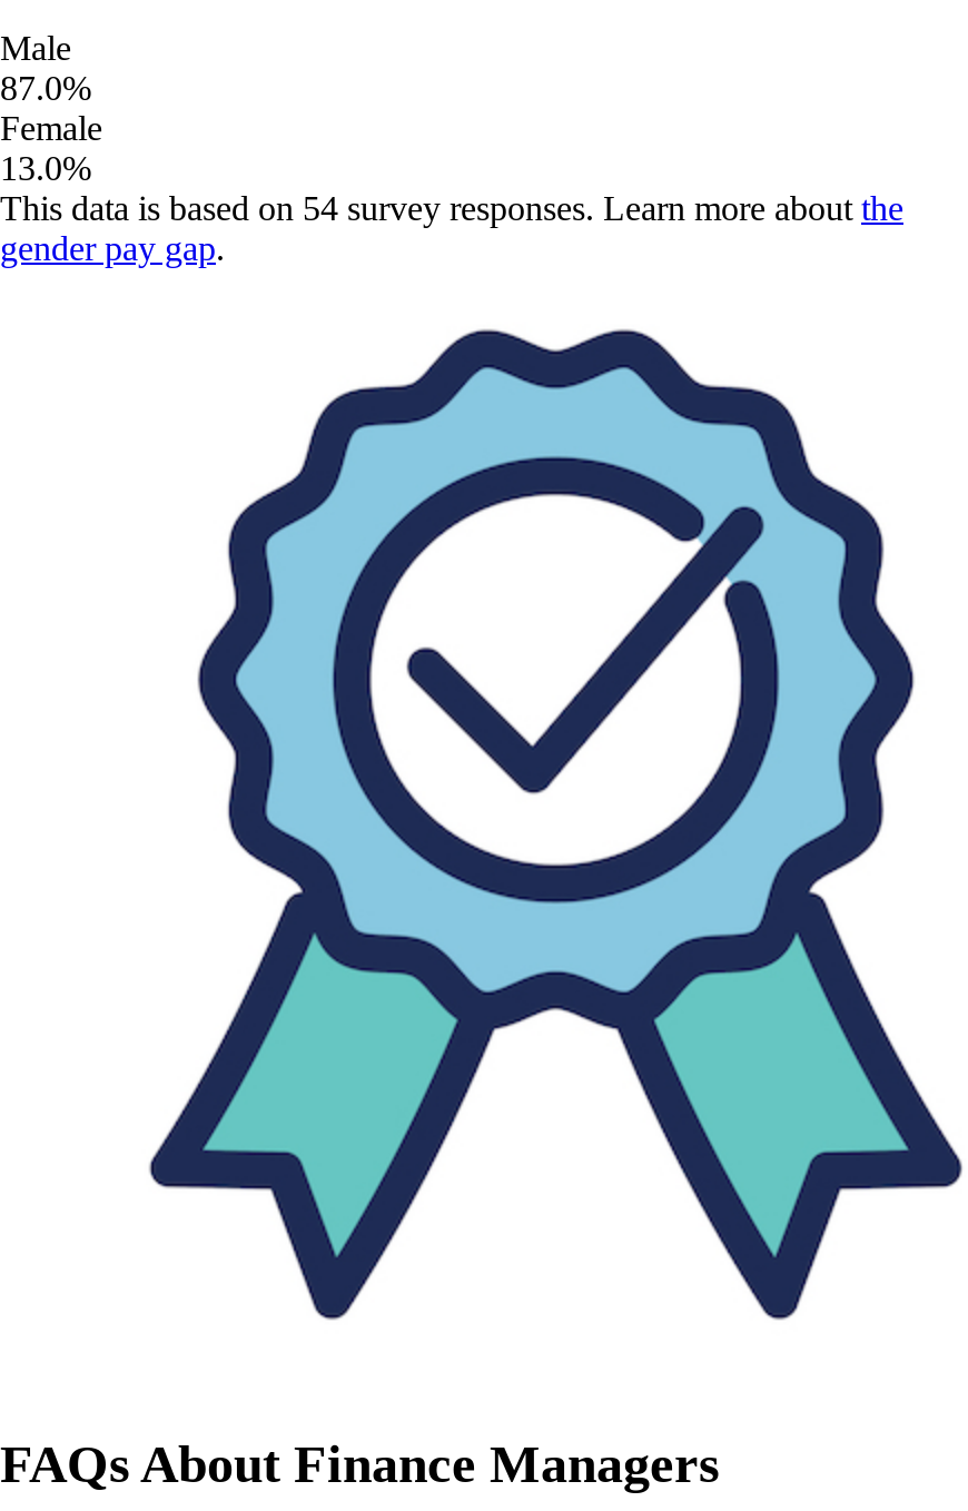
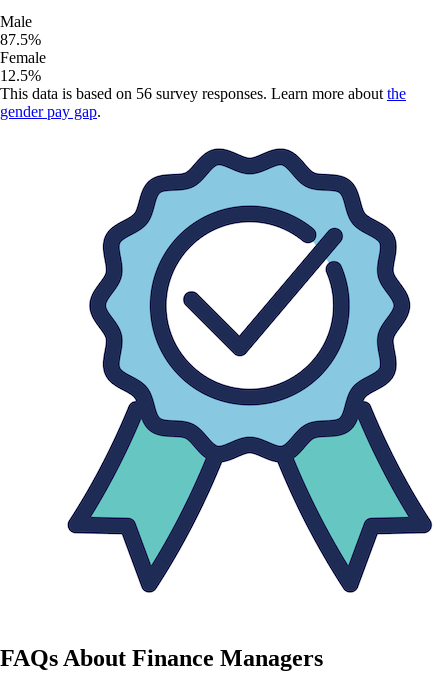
[0,70,91,107] 87.0% -> [0,31,41,48] 87.5%
[0,150,91,188] 13.0% -> [0,67,41,84] 12.5%
[0,190,903,228] This data is based on 54 survey responses. Learn more about the -> [0,85,406,102] This data is based on 56 survey responses. Learn more about the

